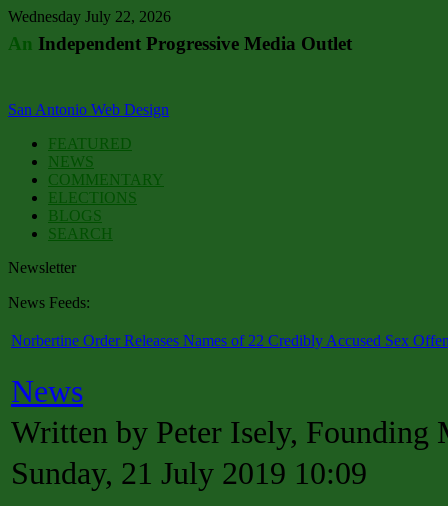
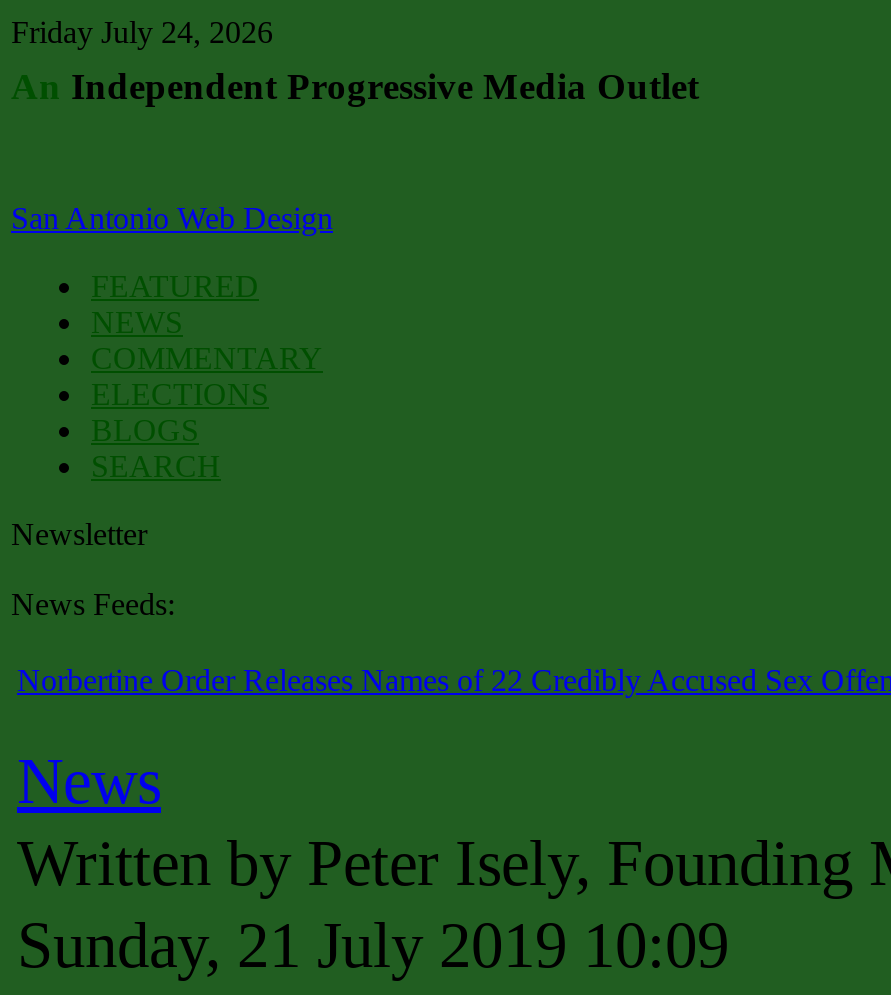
[8,8,171,25] Wednesday July 22, 2026 -> [11,15,273,49] Friday July 24, 2026

